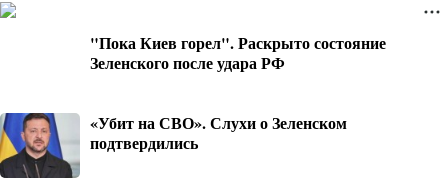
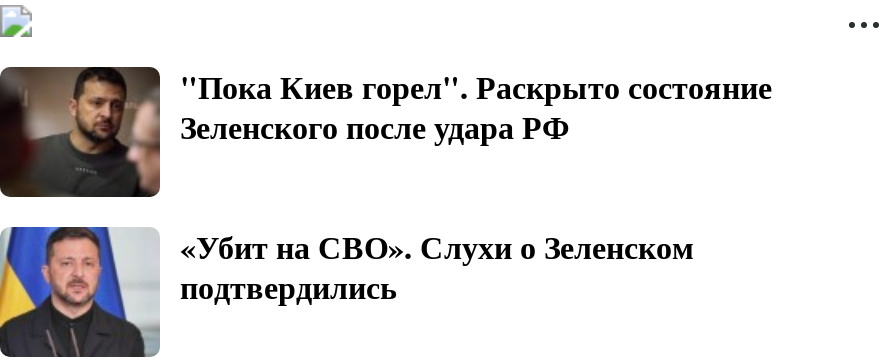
none -> [6,65,162,199] [image]

